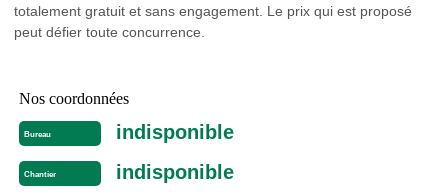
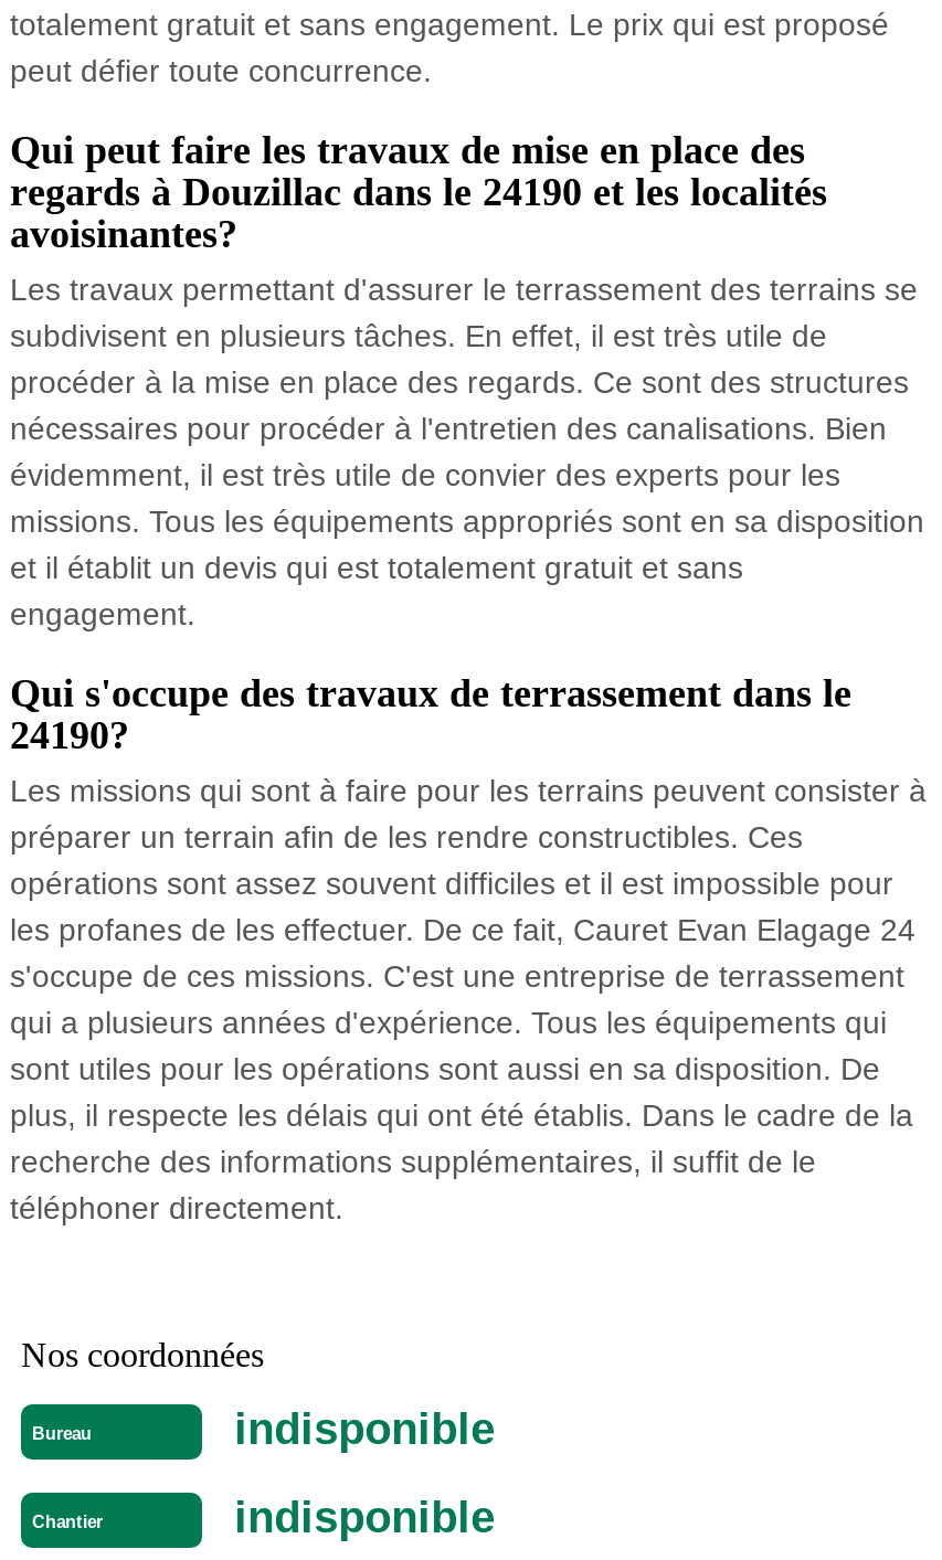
none -> [10,128,927,1225] Qui peut faire les travaux de mise en place des | regards à Douzillac dans le 24190 et les localités | avoisinantes? | Les travaux permettant d'assurer le terrassement des terrains se | subdivisent en plusieurs tâches. En effet, il est très utile de | procéder à la mise en place des regards. Ce sont des structures | nécessaires pour procéder à l'entretien des canalisations. Bien | évidemment, il est très utile de convier des experts pour les | missions. Tous les équipements appropriés sont en sa disposition | et il établit un devis qui est totalement gratuit et sans | engagement. | Qui s'occupe des travaux de terrassement dans le | 24190? | Les missions qui sont à faire pour les terrains peuvent consister à | préparer un terrain afin de les rendre constructibles. Ces | opérations sont assez souvent difficiles et il est impossible pour | les profanes de les effectuer. De ce fait, Cauret Evan Elagage 24 | s'occupe de ces missions. C'est une entreprise de terrassement | qui a plusieurs années d'expérience. Tous les équipements qui | sont utiles pour les opérations sont aussi en sa disposition. De | plus, il respecte les délais qui ont été établis. Dans le cadre de la | recherche des informations supplémentaires, il suffit de le | téléphoner directement.

